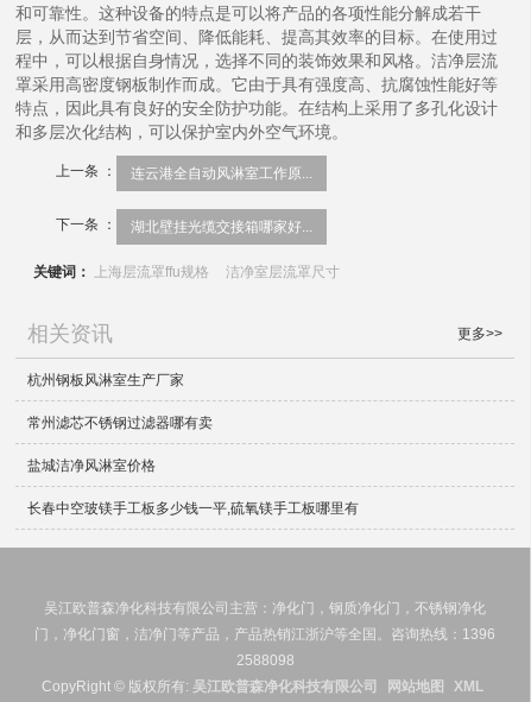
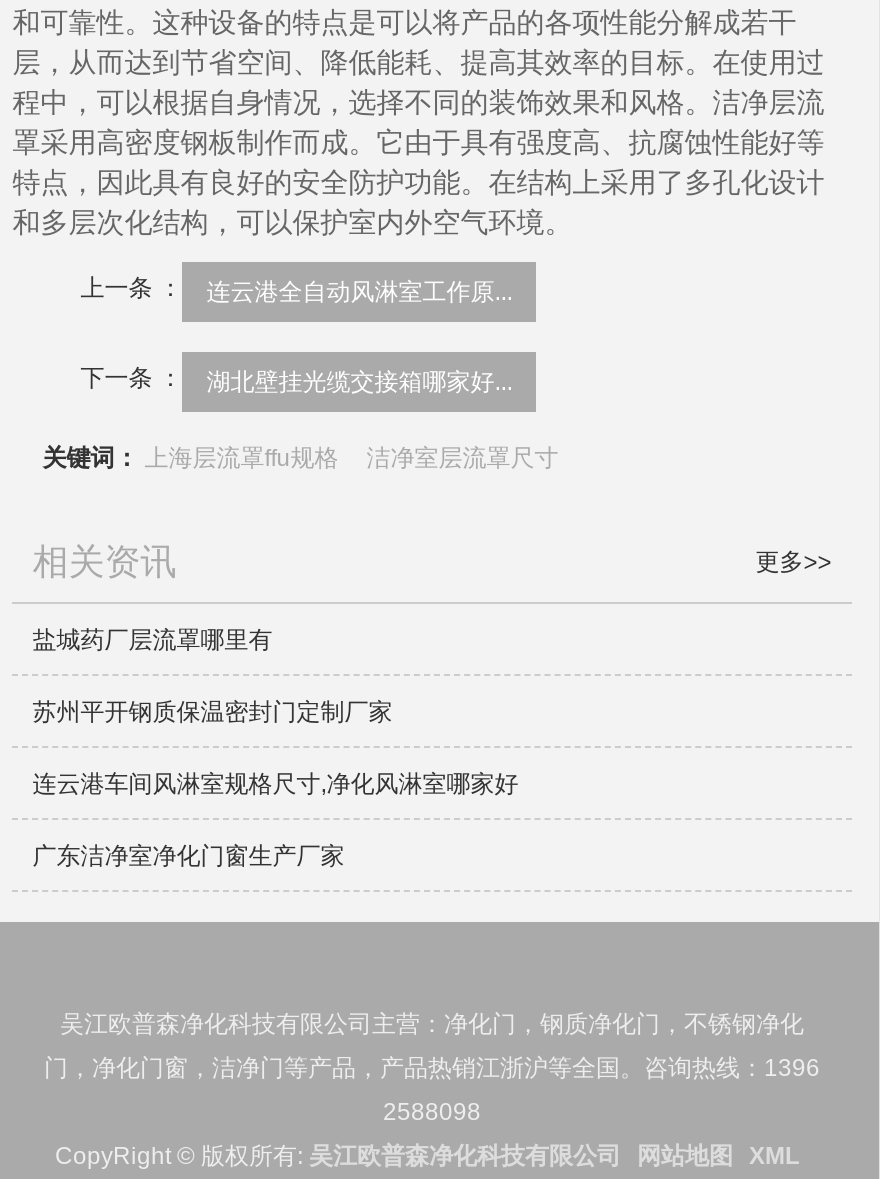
[28,372,184,388] 杭州钢板风淋室生产厂家 -> [33,626,273,654] 盐城药厂层流罩哪里有
[28,415,213,431] 常州滤芯不锈钢过滤器哪有卖 -> [33,698,393,726] 苏州平开钢质保温密封门定制厂家
[28,457,156,474] 盐城洁净风淋室价格 -> [33,770,519,798] 连云港车间风淋室规格尺寸,净化风淋室哪家好
[28,500,359,517] 长春中空玻镁手工板多少钱一平,硫氧镁手工板哪里有 -> [33,842,345,870] 广东洁净室净化门窗生产厂家

